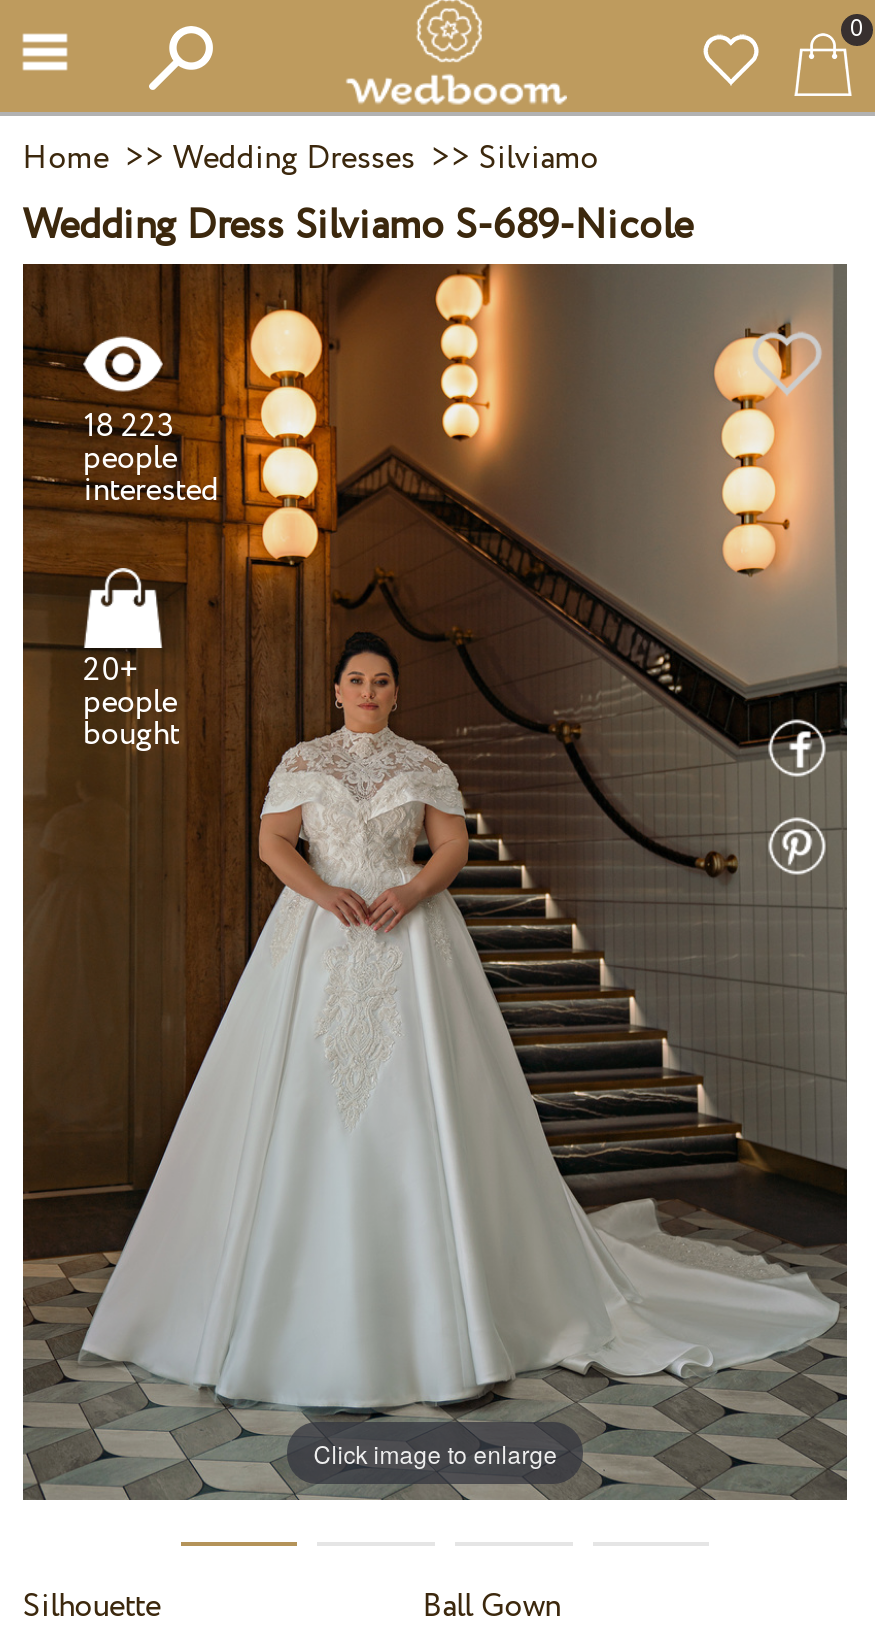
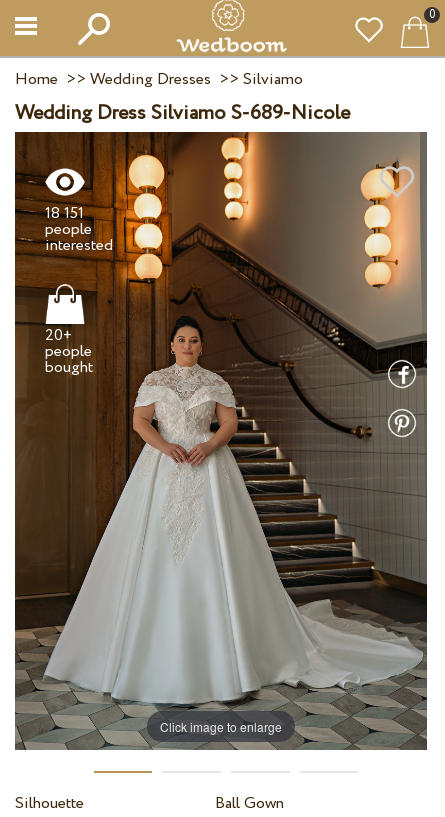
[83,404,173,450] 18 223 -> [45,202,84,225] 18 151

